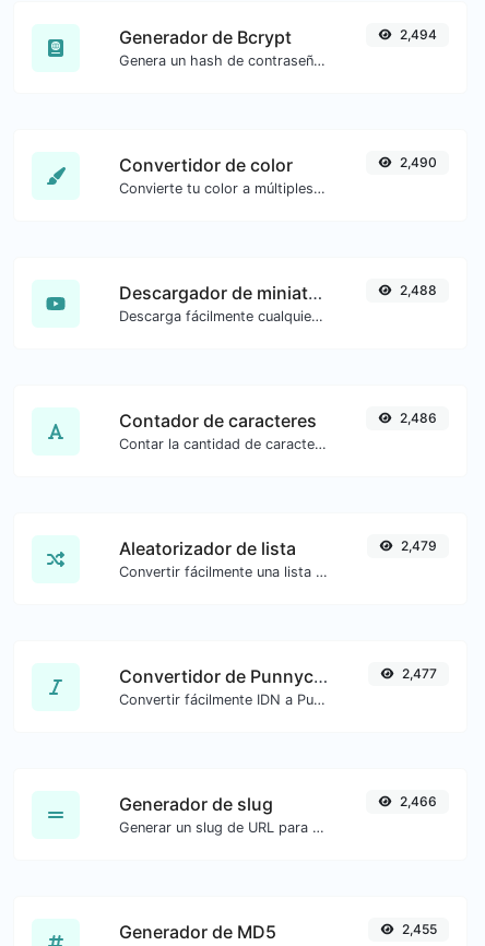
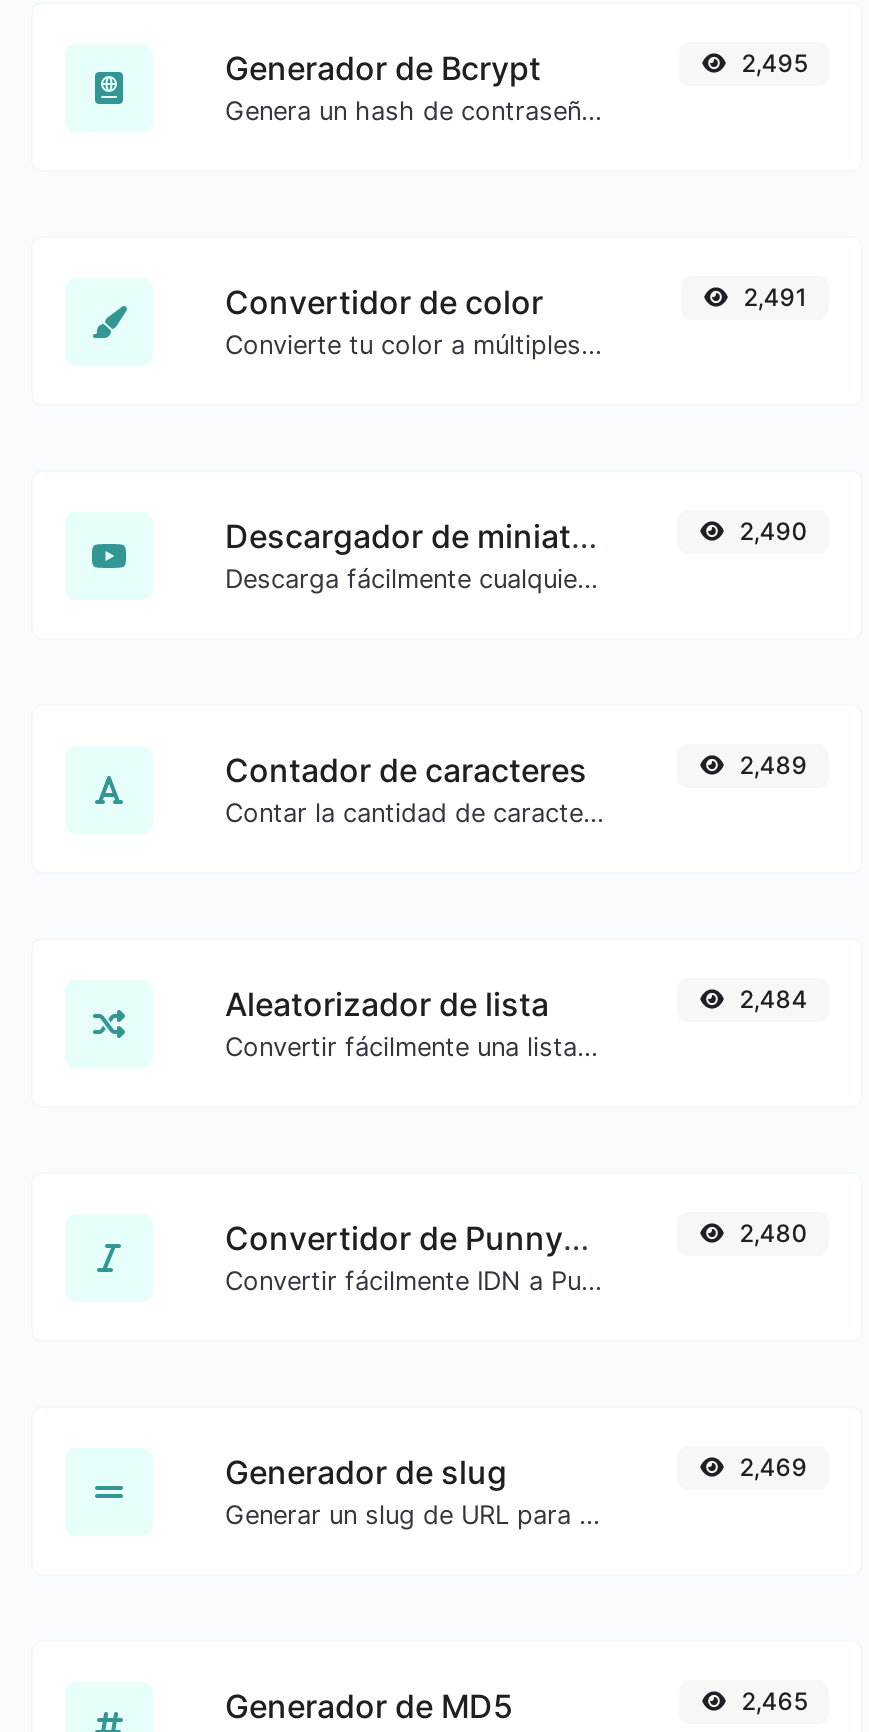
[397,26,437,43] 2,494 -> [735,48,807,78] 2,495
[397,154,437,170] 2,490 -> [737,282,807,312] 2,491
[397,282,437,298] 2,488 -> [733,516,807,546] 2,490
[397,410,437,426] 2,486 -> [733,750,807,780] 2,489
[398,537,437,554] 2,479 -> [733,984,807,1014] 2,484
[399,665,437,682] 2,477 -> [733,1218,807,1248] 2,480
[397,793,437,809] 2,466 -> [733,1452,807,1482] 2,469
[399,921,437,937] 2,455 -> [735,1686,807,1716] 2,465

